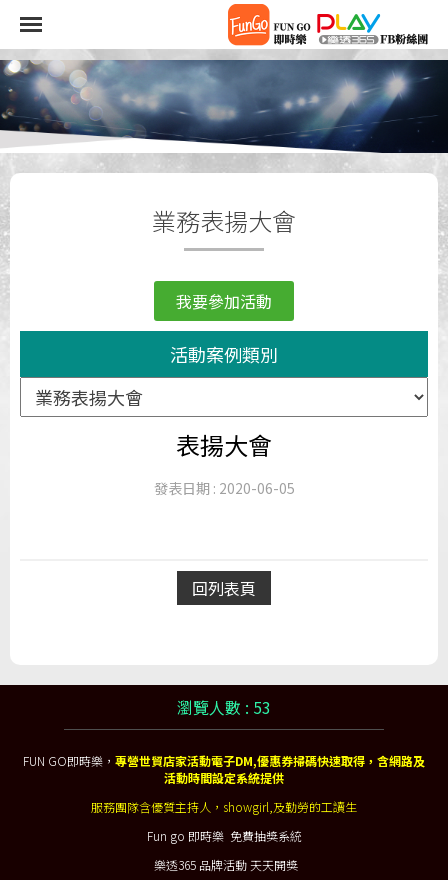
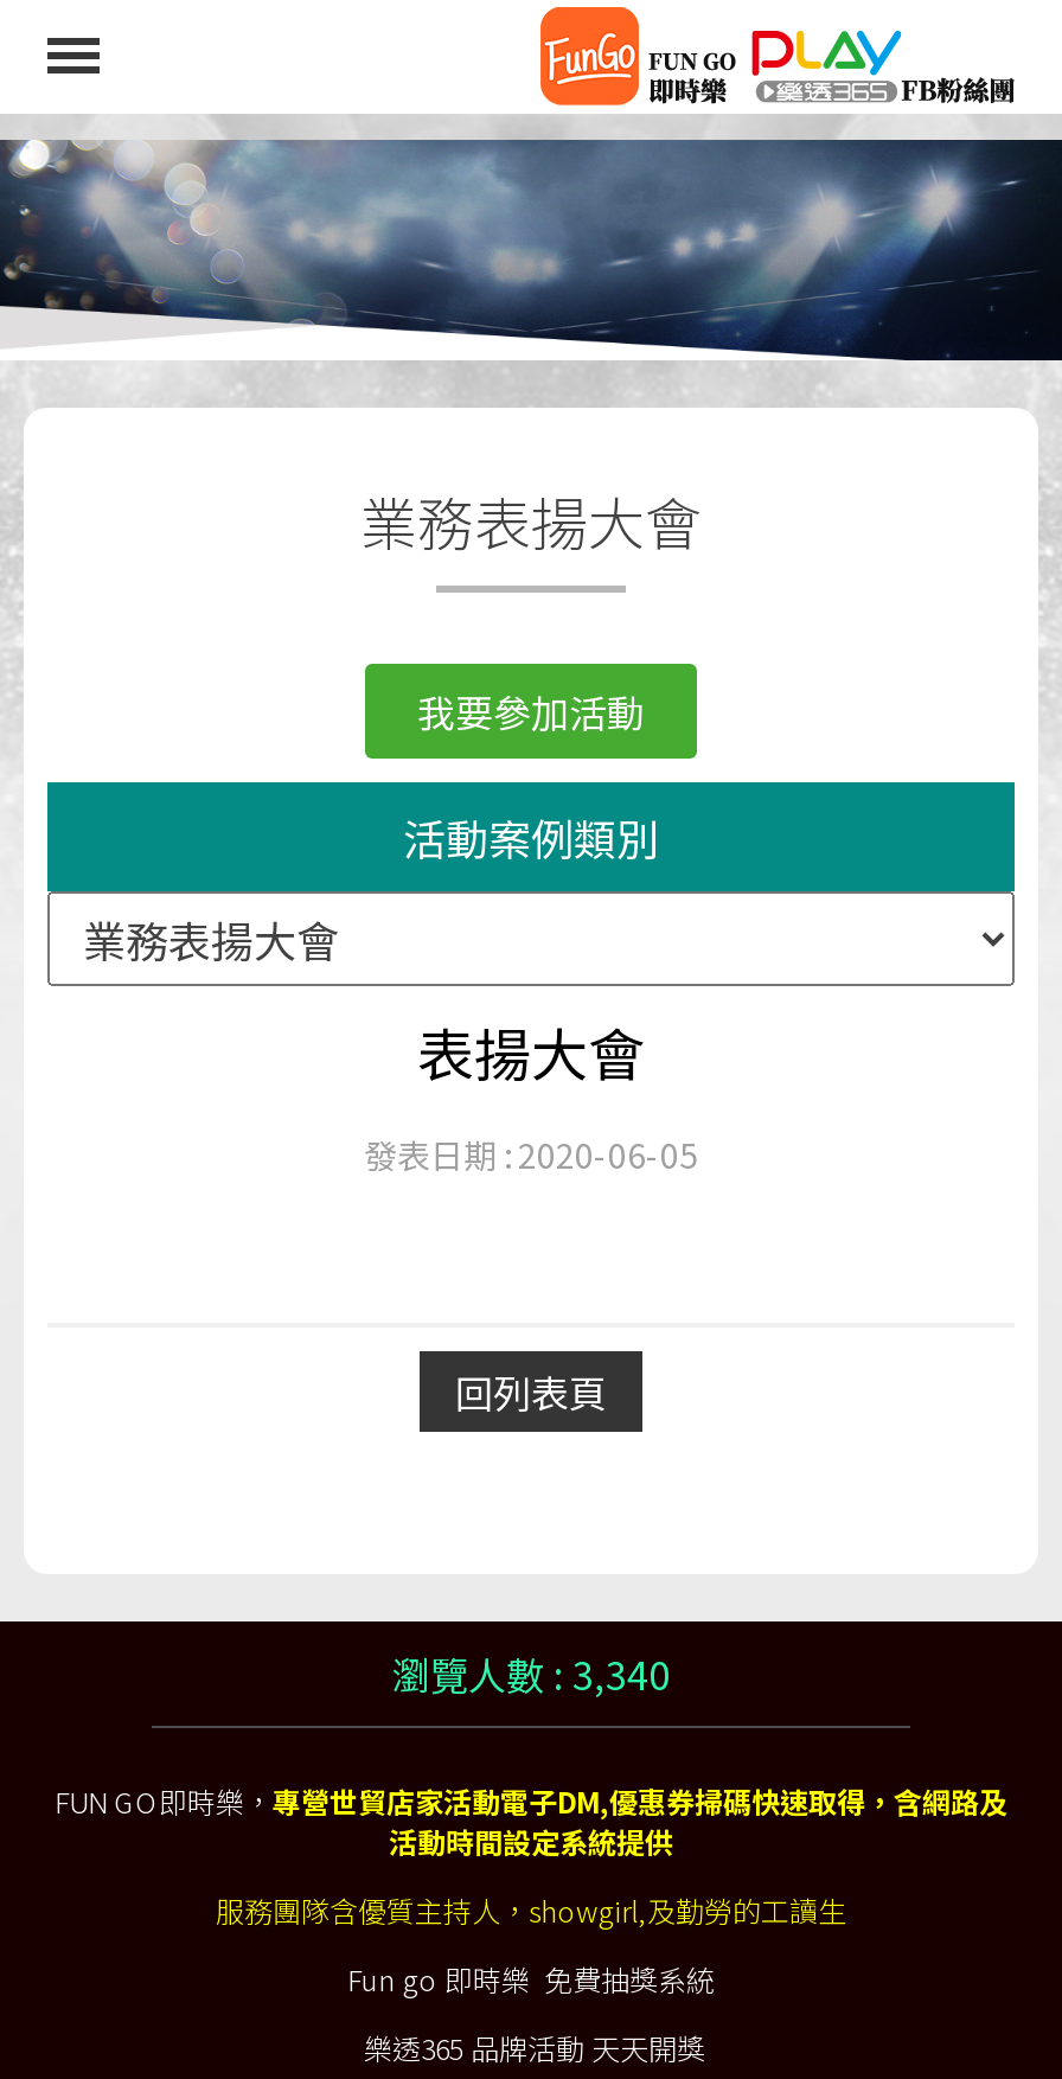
[177,695,271,719] 瀏覽人數 : 53 -> [392,1646,670,1703] 瀏覽人數 : 3,340

